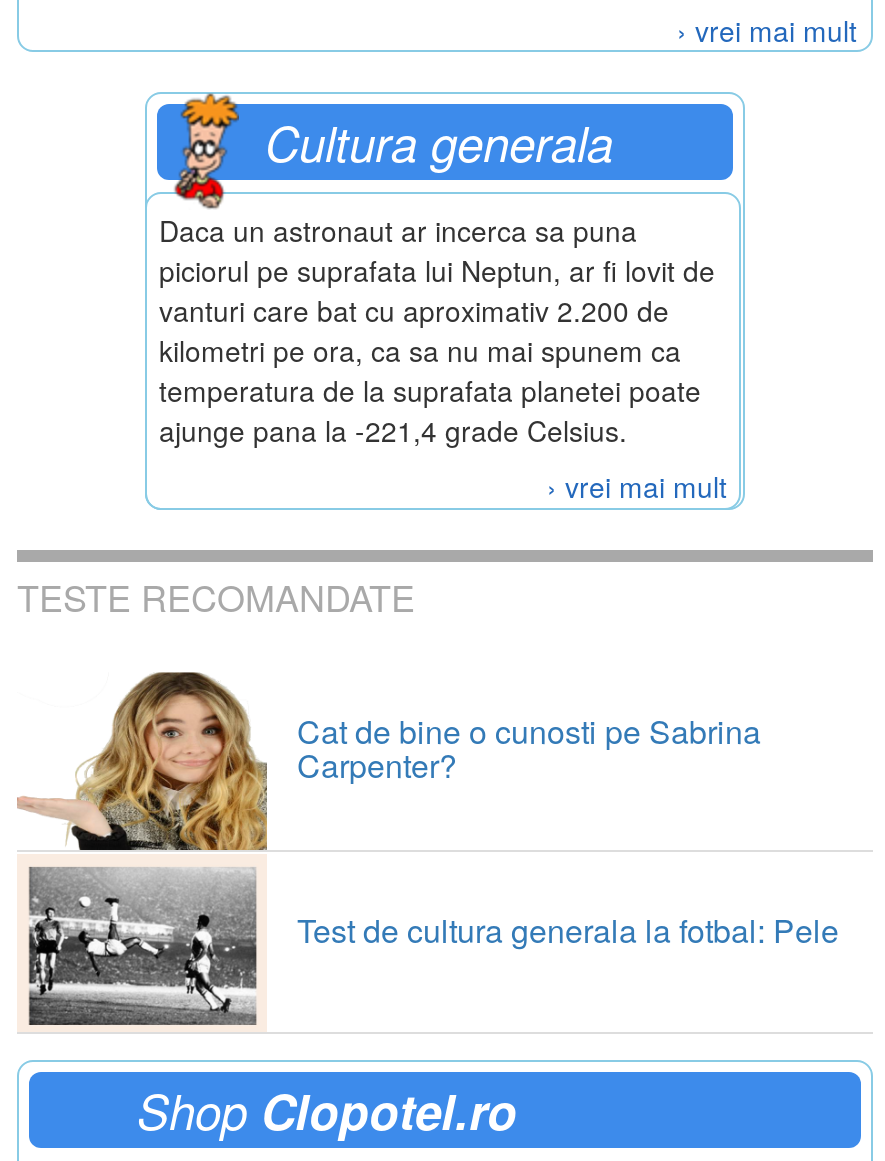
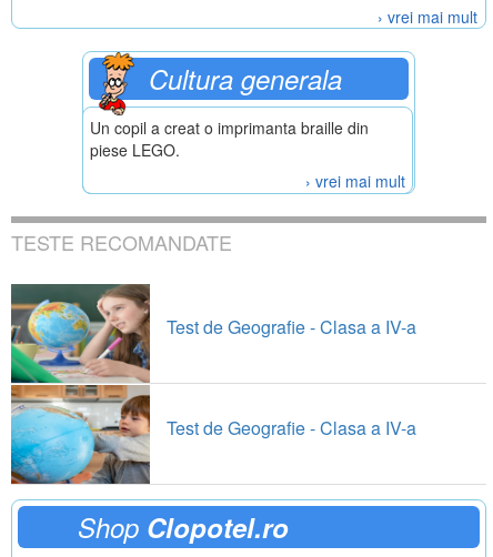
[159,210,715,450] Daca un astronaut ar incerca sa puna | piciorul pe suprafata lui Neptun, ar fi lovit de | vanturi care bat cu aproximativ 2.200 de | kilometri pe ora, ca sa nu mai spunem ca | temperatura de la suprafata planetei poate | ajunge pana la -221,4 grade Celsius. -> [90,117,369,161] Un copil a creat o imprimanta braille din | piese LEGO.
[17,670,761,1032] [image] | Cat de bine o cunosti pe Sabrina | Carpenter? -> [10,283,416,485] [image] | Test de Geografie - Clasa a IV-a
[297,907,839,953] Test de cultura generala la fotbal: Pele -> [167,414,416,440] Test de Geografie - Clasa a IV-a

